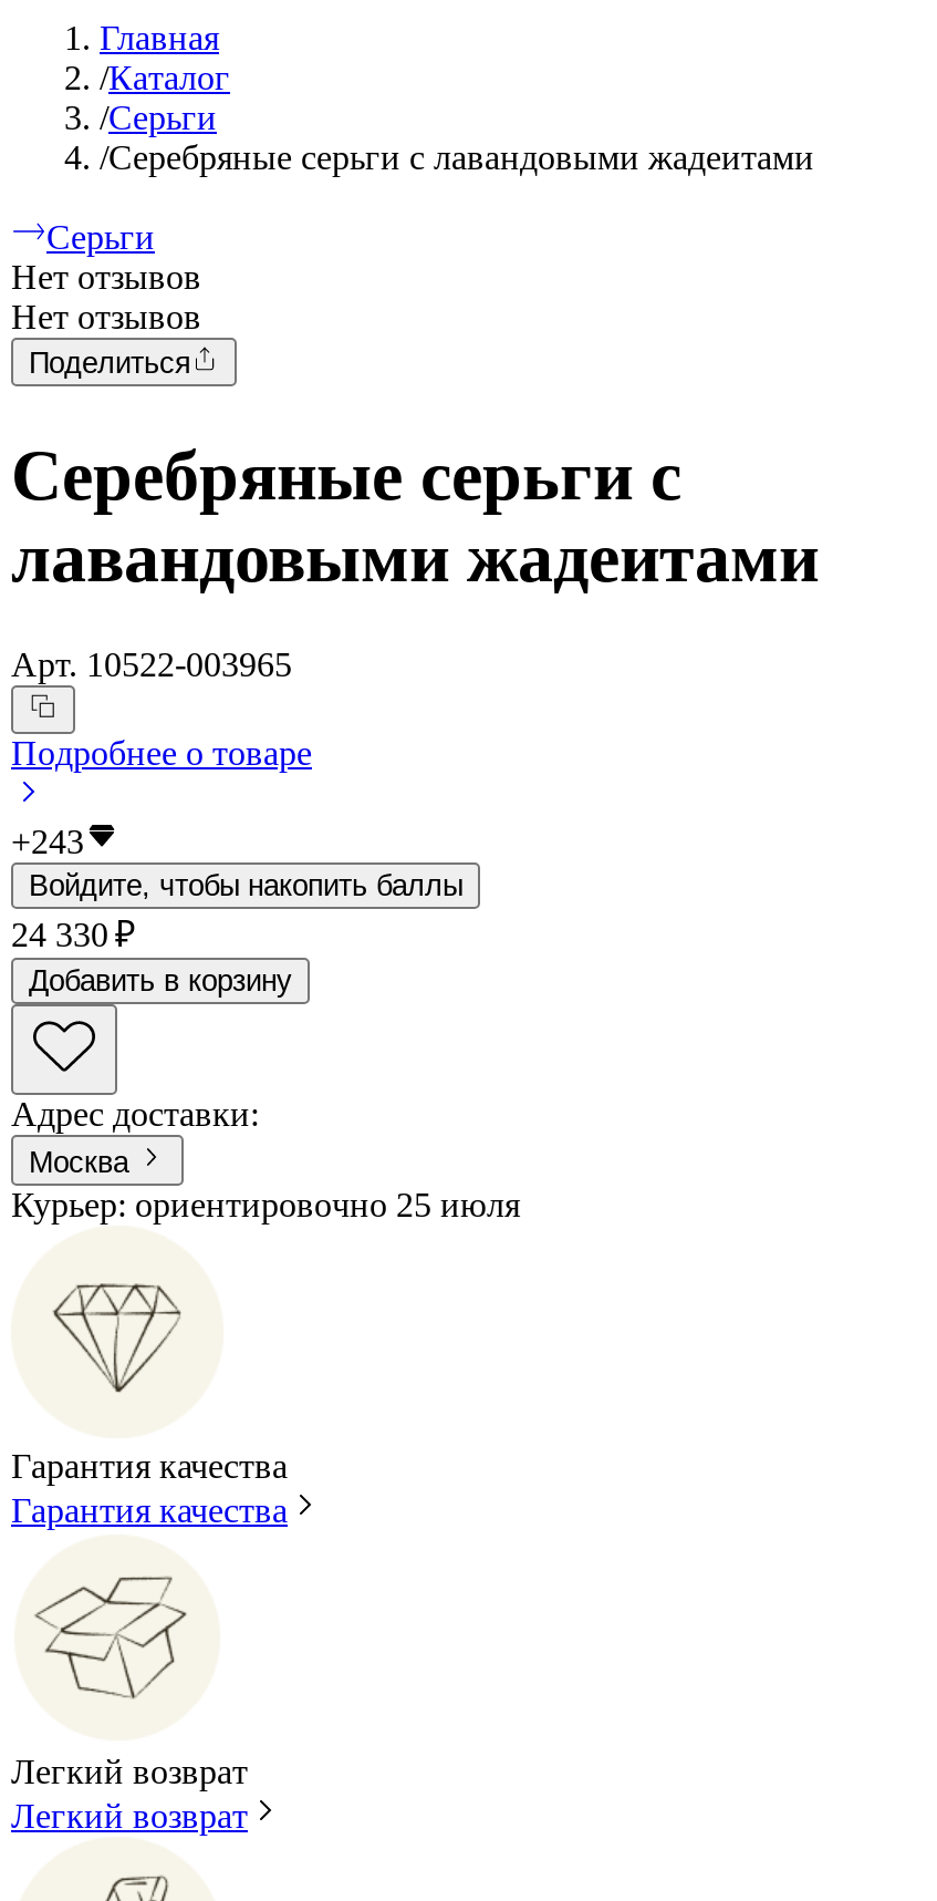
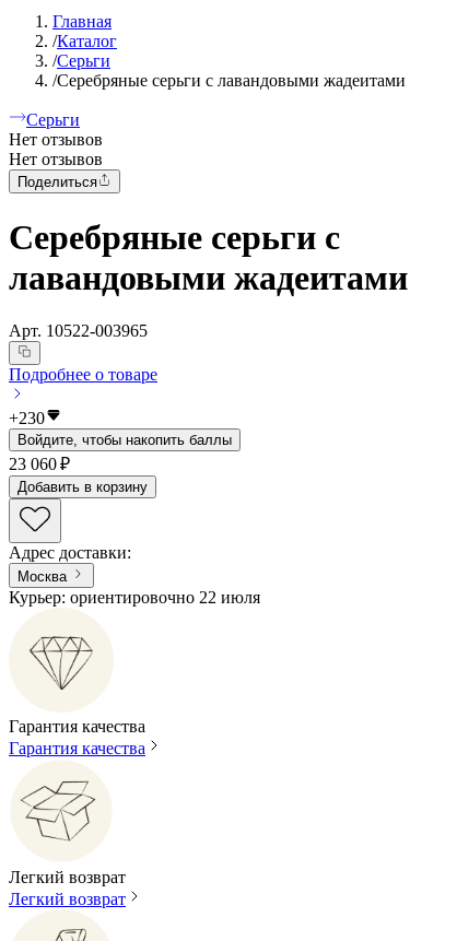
[11,824,84,861] +243 -> [9,409,45,428] +230
[11,917,135,954] 24 330 ₽ -> [9,455,70,474] 23 060 ₽
[11,1185,520,1223] Курьер: ориентировочно 25 июля -> [9,588,260,606] Курьер: ориентировочно 22 июля

